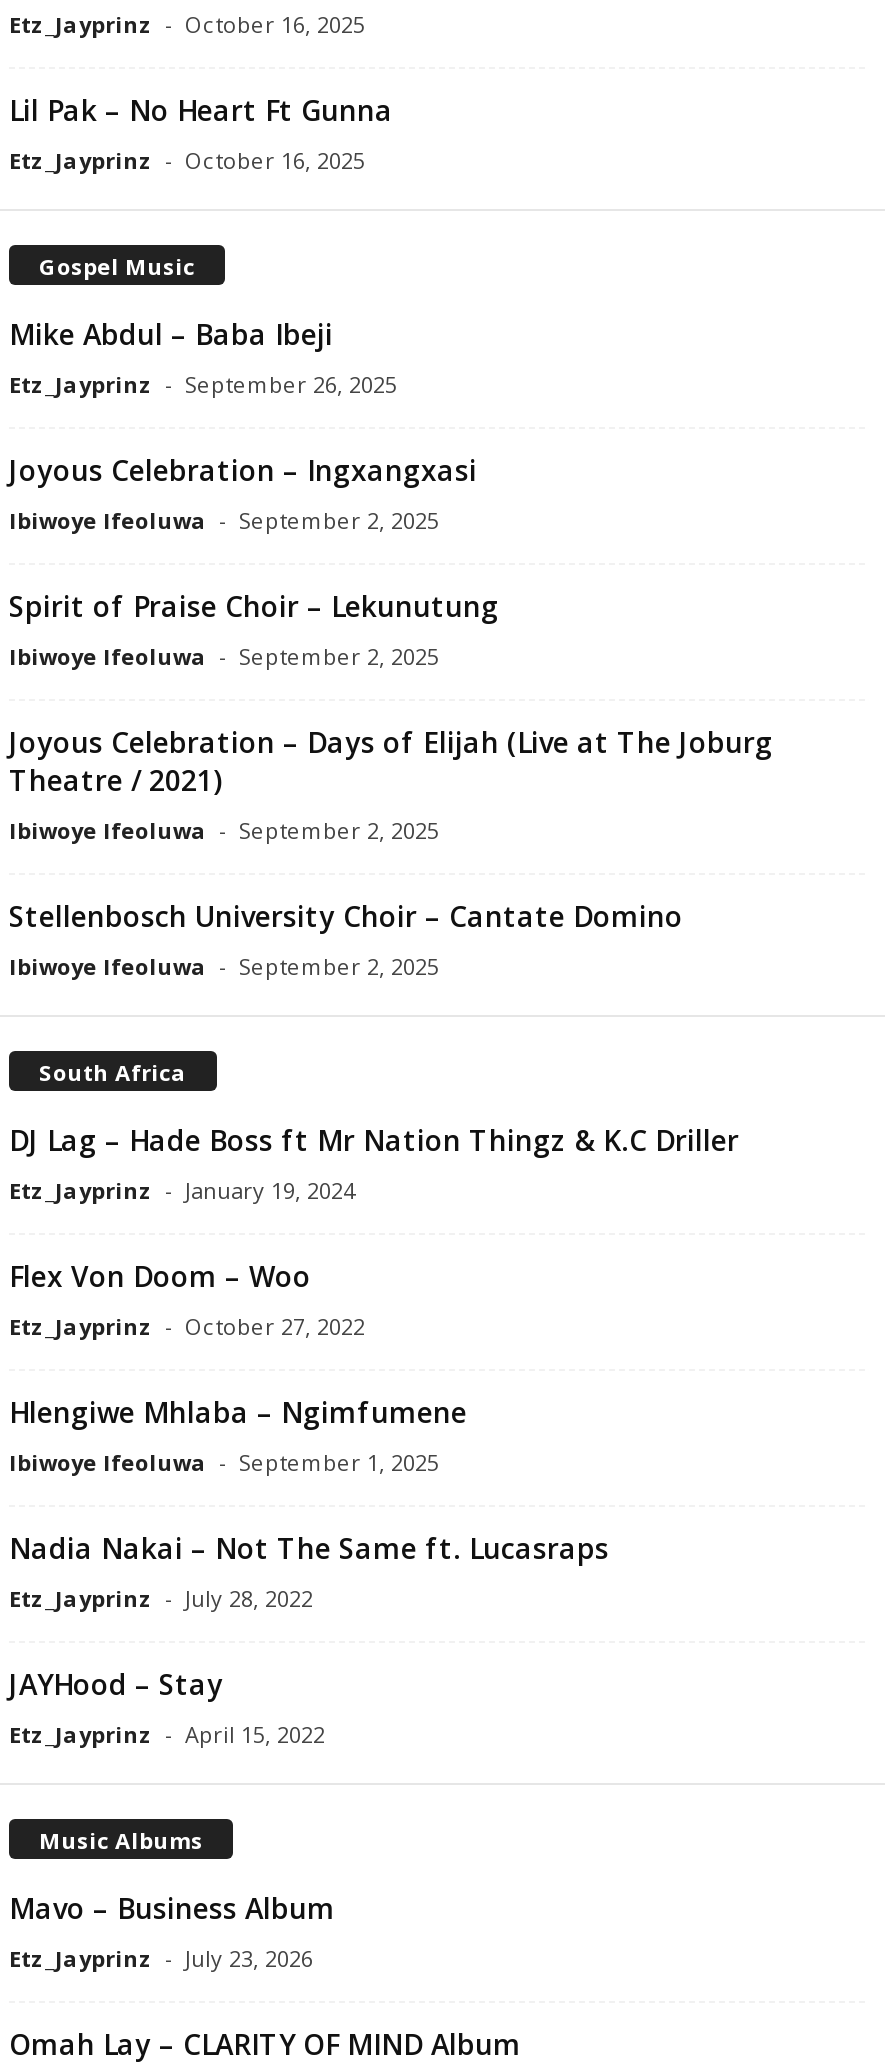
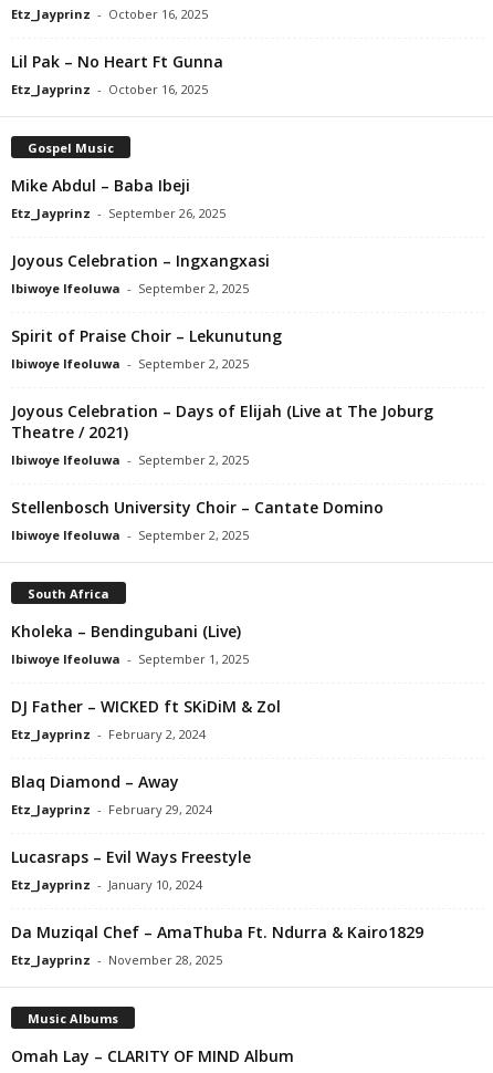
[9,1121,739,1431] DJ Lag – Hade Boss ft Mr Nation Thingz & K.C Driller | Etz_Jayprinz - January 19, 2024 | Flex Von Doom – Woo | Etz_Jayprinz - October 27, 2022 | Hlengiwe Mhlaba – Ngimfumene -> [11,620,241,641] Kholeka – Bendingubani (Live)
moved [9,1447,439,1477] -> [11,650,249,667]: Ibiwoye Ifeoluwa - September 1, 2025
[9,1529,609,1749] Nadia Nakai – Not The Same ft. Lucasraps | Etz_Jayprinz - July 28, 2022 | JAYHood – Stay | Etz_Jayprinz - April 15, 2022 -> [11,696,423,968] DJ Father – WICKED ft SKiDiM & Zol | Etz_Jayprinz - February 2, 2024 | Blaq Diamond – Away | Etz_Jayprinz - February 29, 2024 | Lucasraps – Evil Ways Freestyle | Etz_Jayprinz - January 10, 2024 | Da Muziqal Chef – AmaThuba Ft. Ndurra & Kairo1829 | Etz_Jayprinz - November 28, 2025
[9,1888,335,1972] Mavo – Business Album | Etz_Jayprinz - July 23, 2026 -> none

